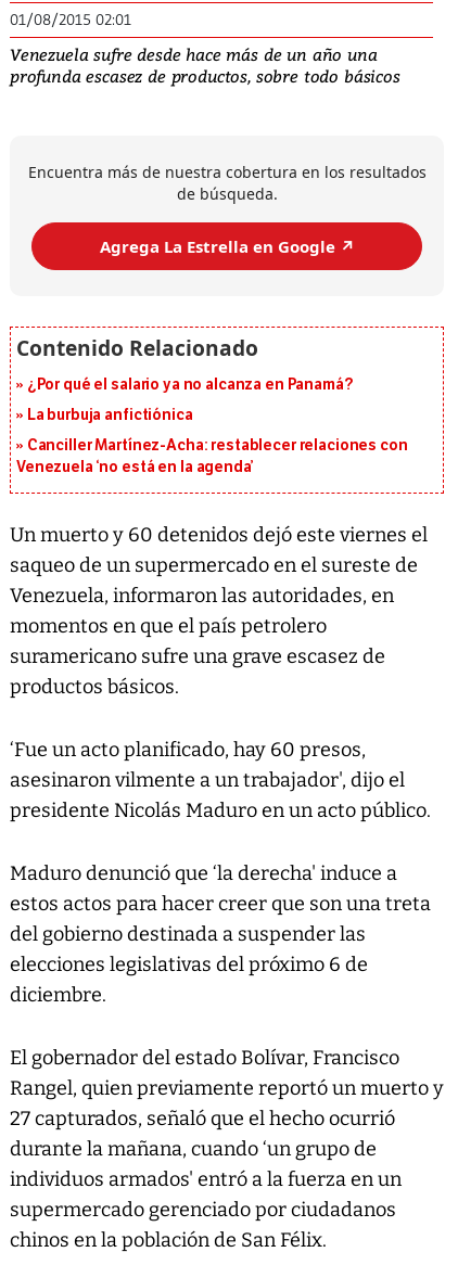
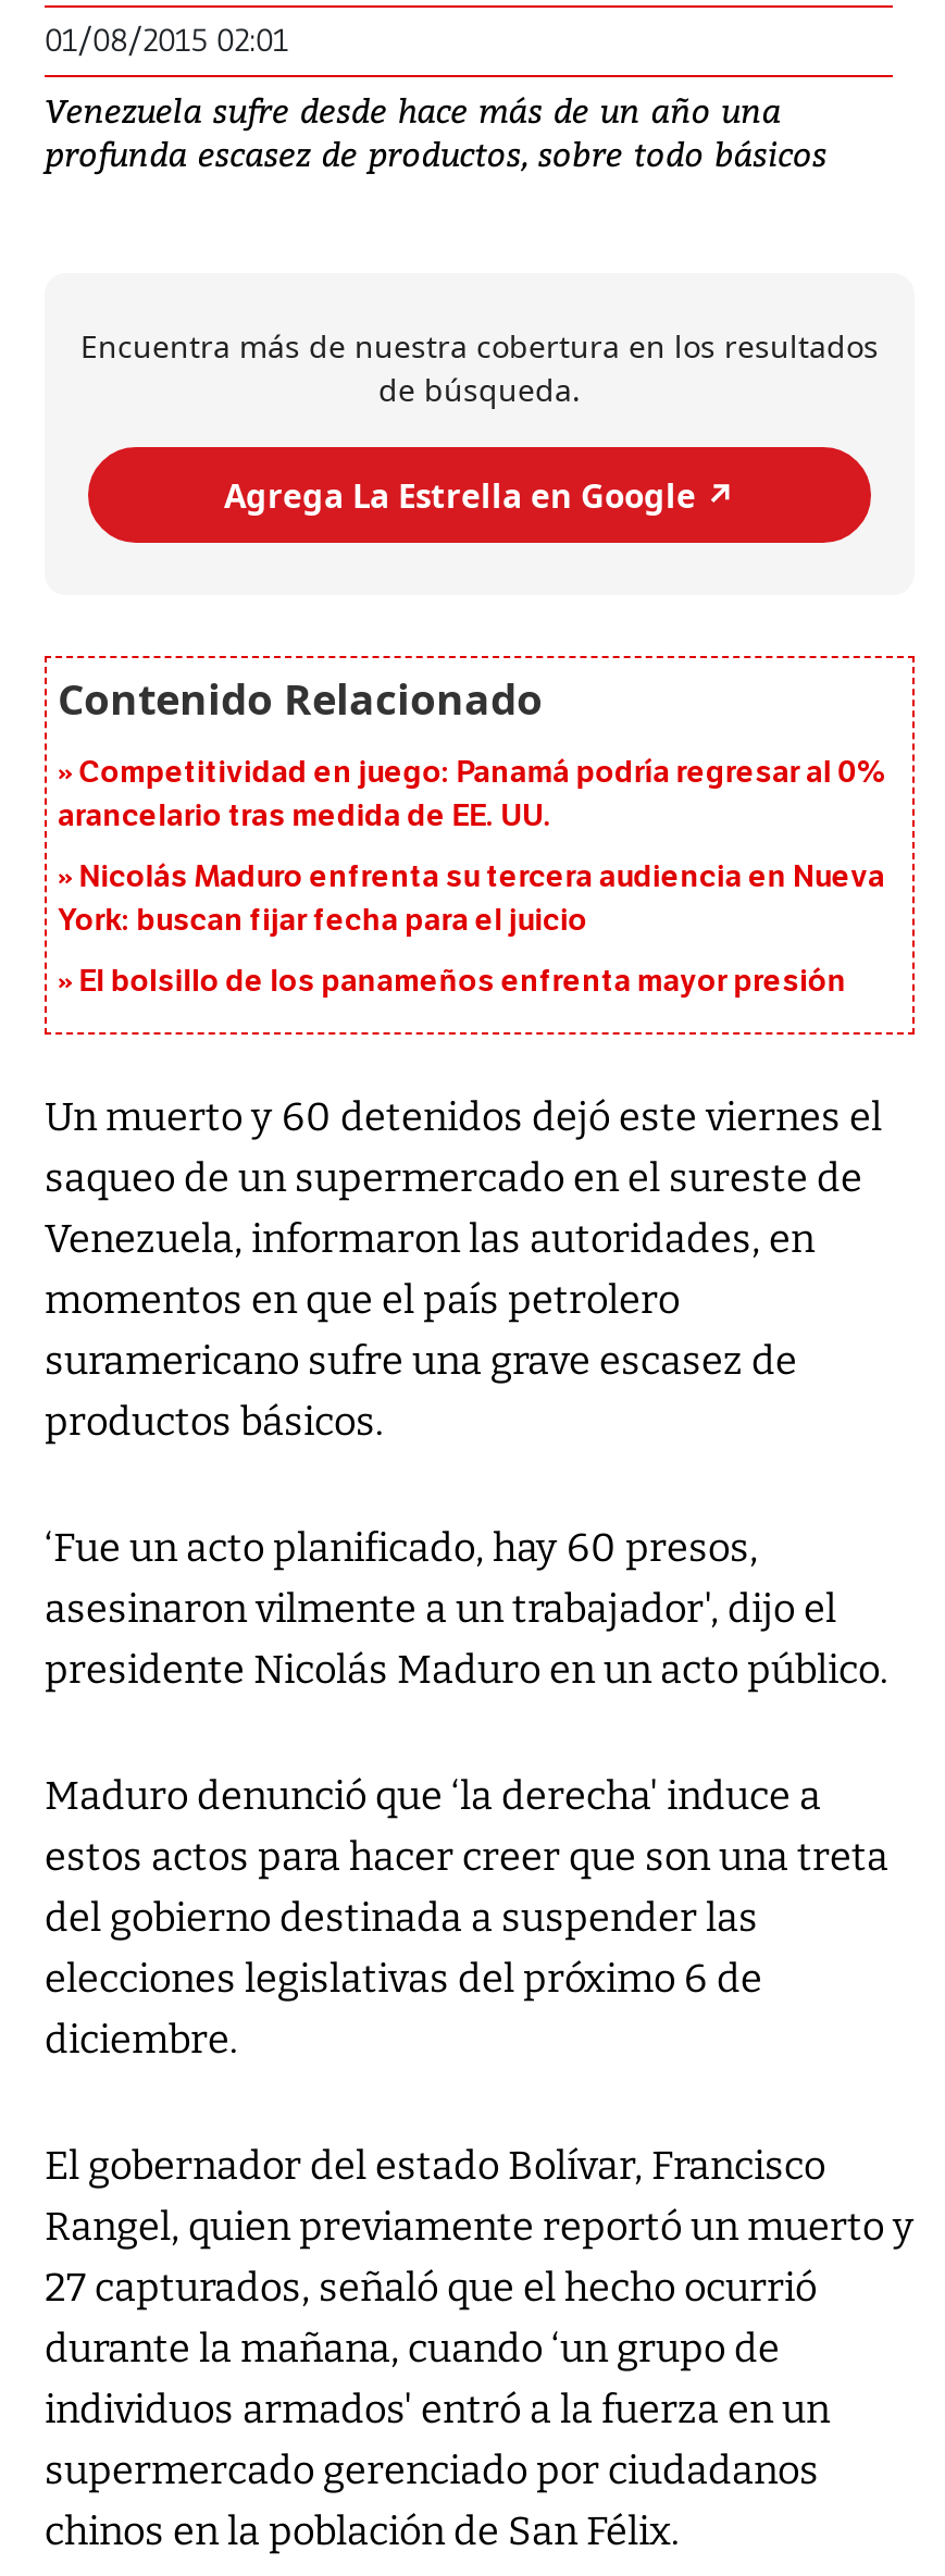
[27,376,353,394] ¿Por qué el salario ya no alcanza en Panamá? -> [58,755,887,835] Competitividad en juego: Panamá podría regresar al 0% | arancelario tras medida de EE. UU.
[27,406,193,425] La burbuja anfictiónica -> [58,859,885,940] Nicolás Maduro enfrenta su tercera audiencia en Nueva | York: buscan fijar fecha para el juicio
[16,437,408,477] Canciller Martínez-Acha: restablecer relaciones con | Venezuela ‘no está en la agenda’ -> [79,964,846,1001] El bolsillo de los panameños enfrenta mayor presión

